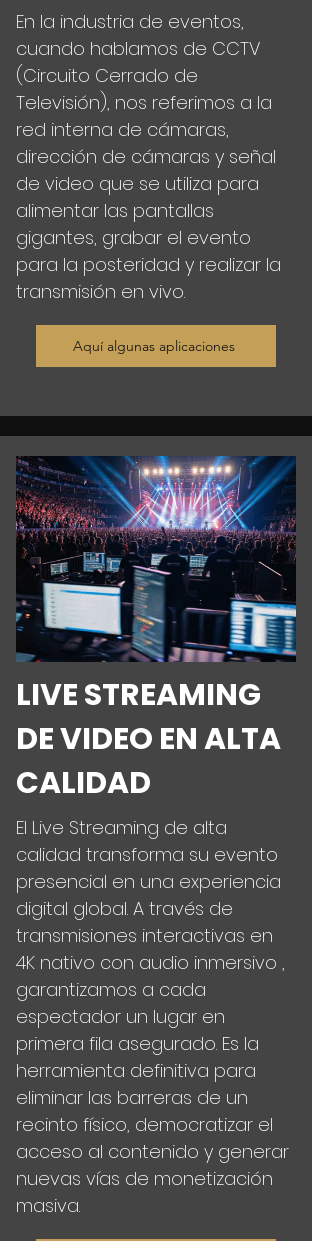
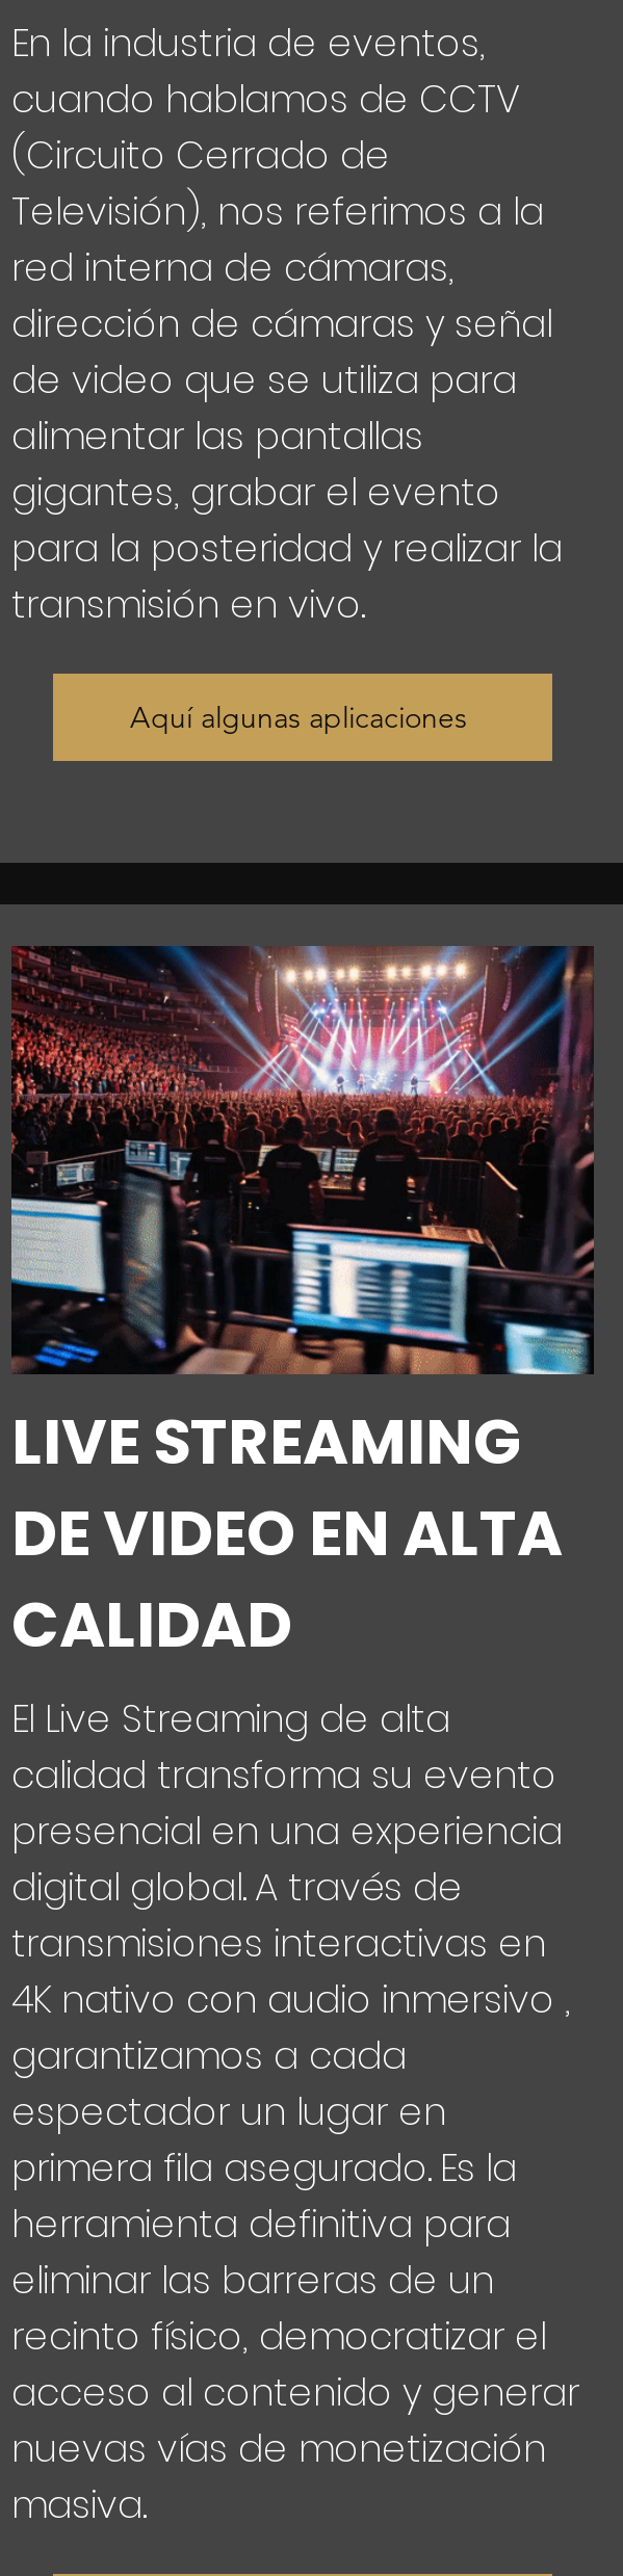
[16,455,297,663] [image] -> [9,946,596,1376] [image]

